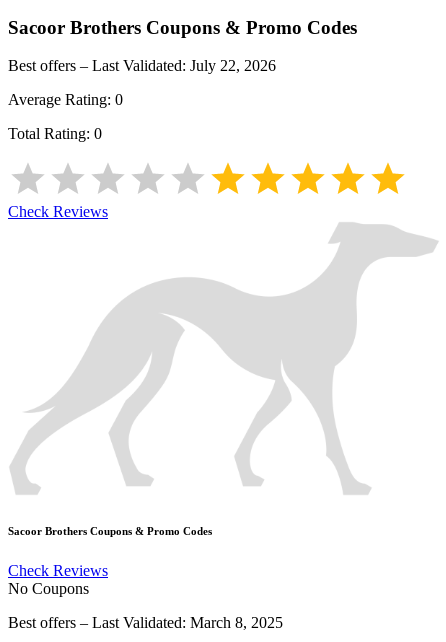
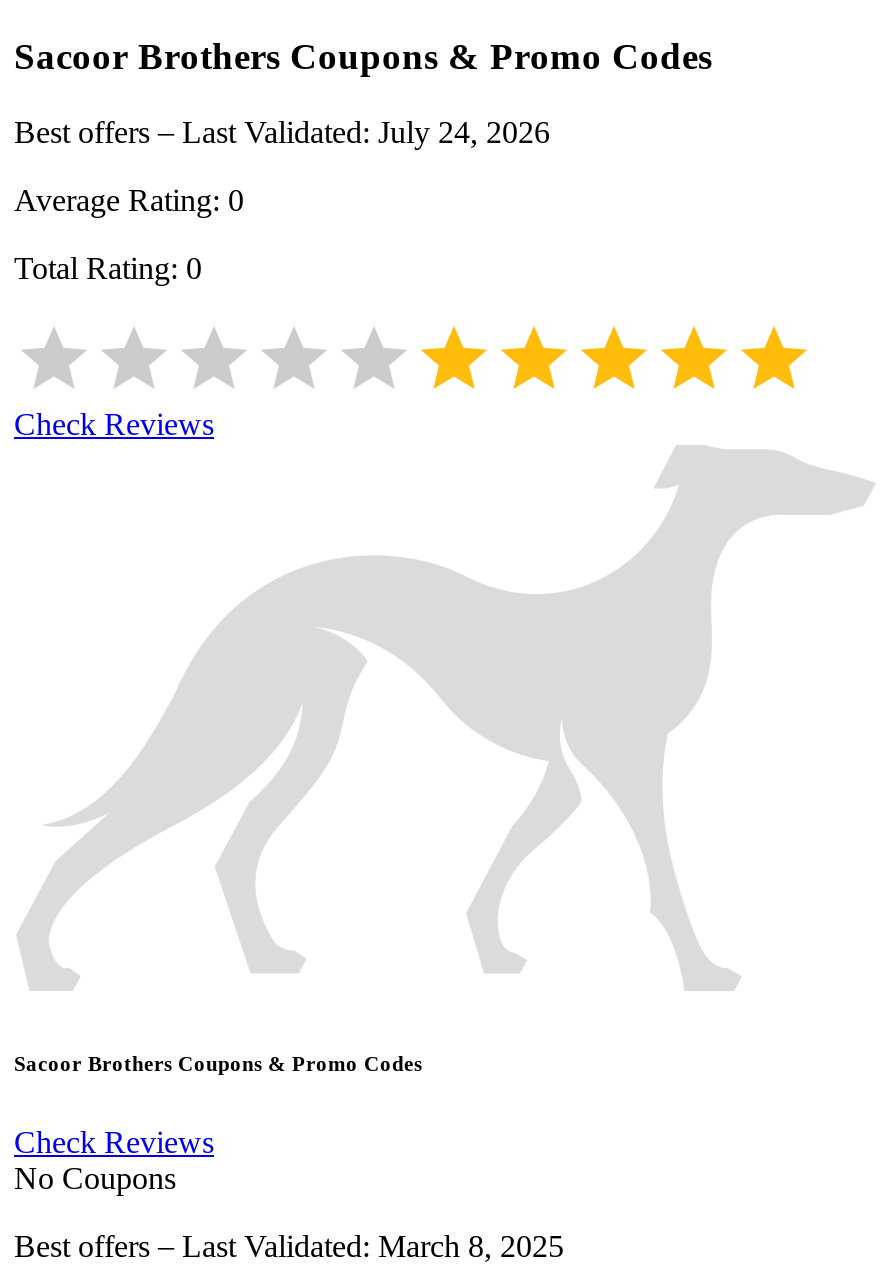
[8,57,276,74] Best offers – Last Validated: July 22, 2026 -> [14,116,550,150] Best offers – Last Validated: July 24, 2026

